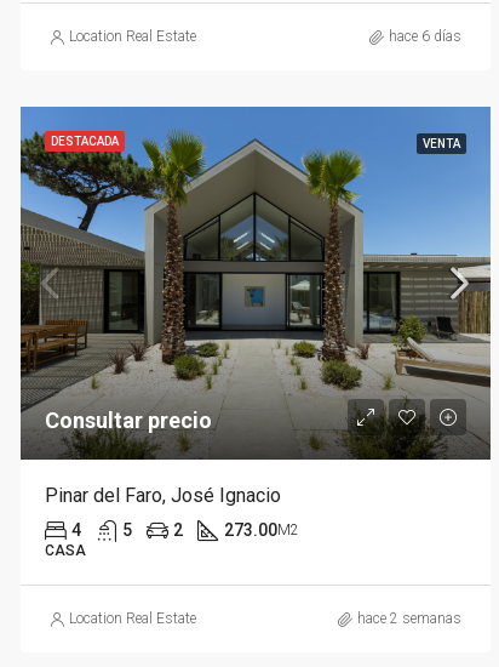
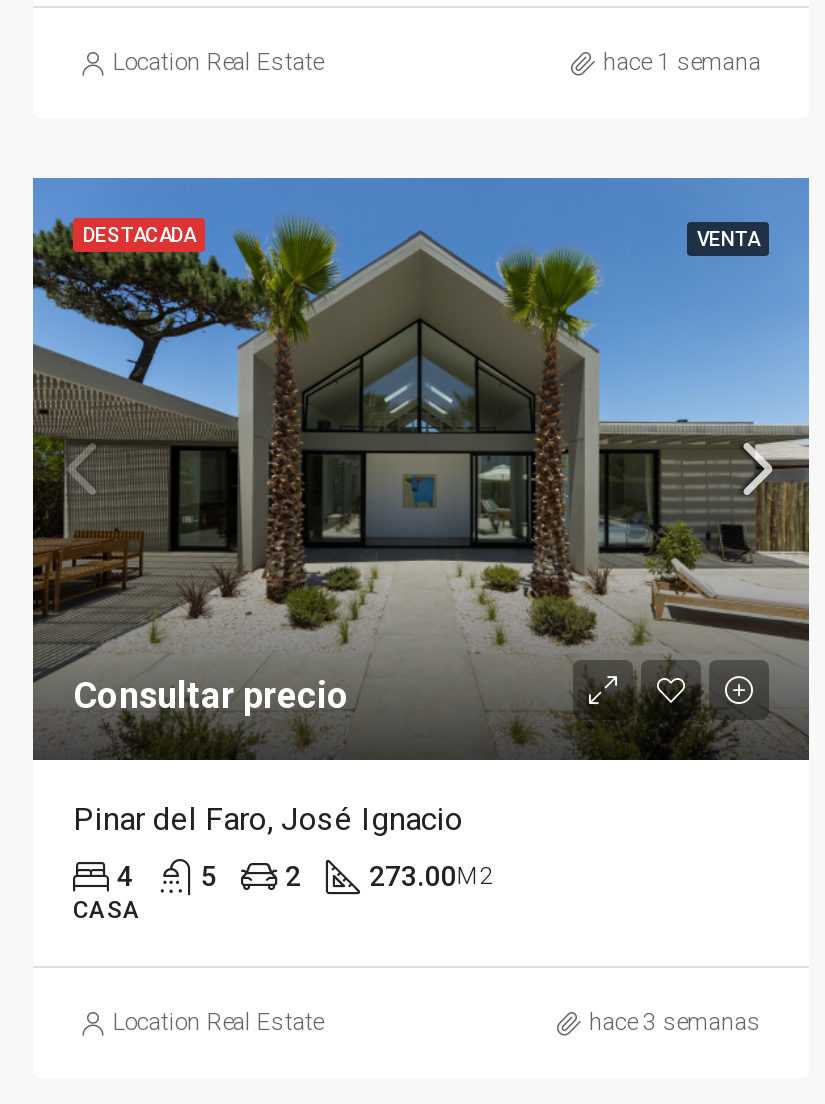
[389,28,461,45] hace 6 días -> [603,48,761,76] hace 1 semana
[357,610,461,627] hace 2 semanas -> [589,1008,761,1036] hace 3 semanas

